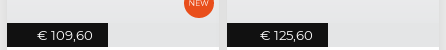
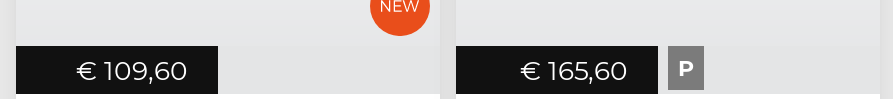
[260,27,313,43] € 125,60 -> [520,54,694,86] € 165,60 | P

